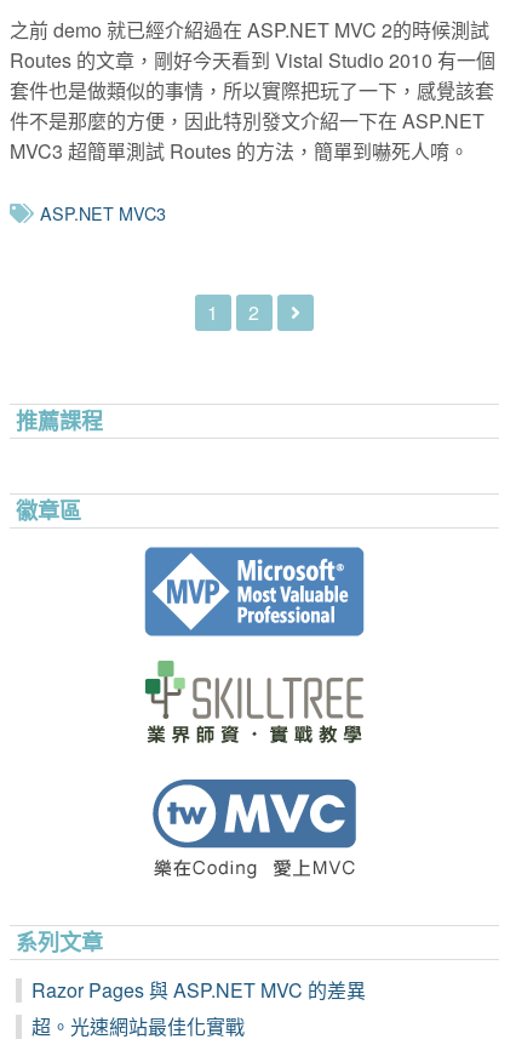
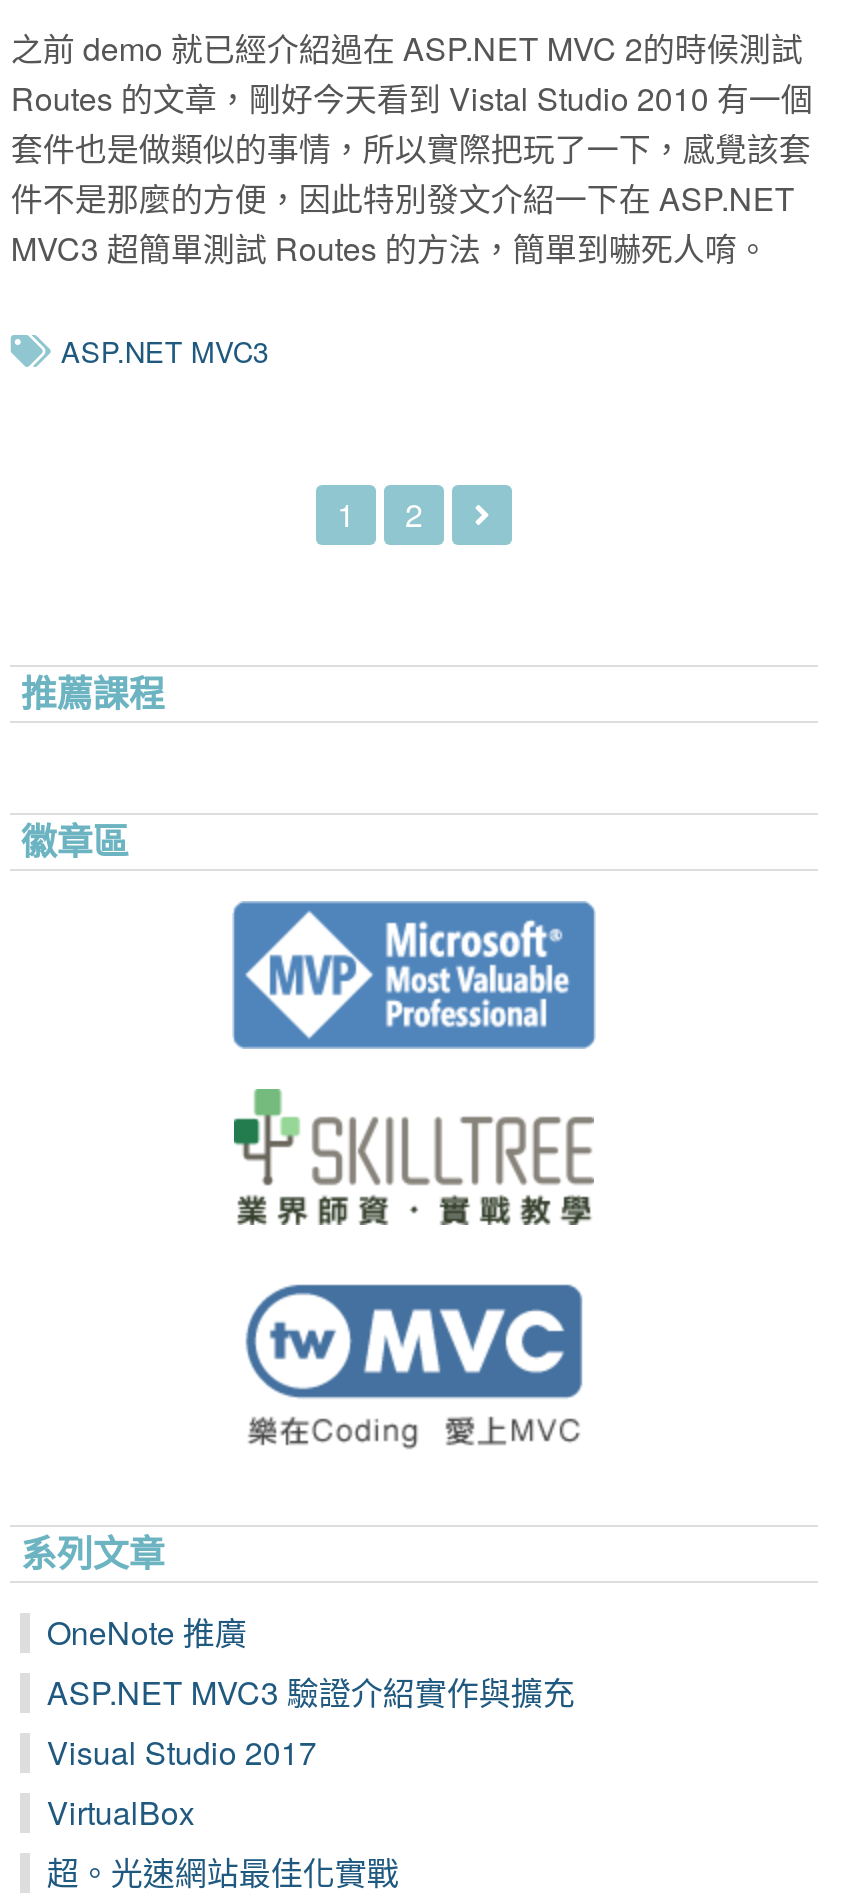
[32,976,366,1004] Razor Pages 與 ASP.NET MVC 的差異 -> [47,1609,575,1835] OneNote 推廣 | ASP.NET MVC3 驗證介紹實作與擴充 | Visual Studio 2017 | VirtualBox

